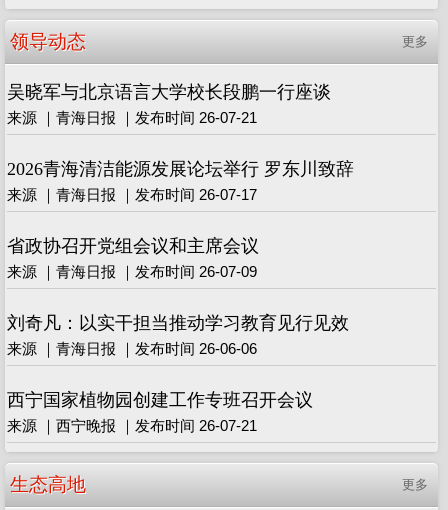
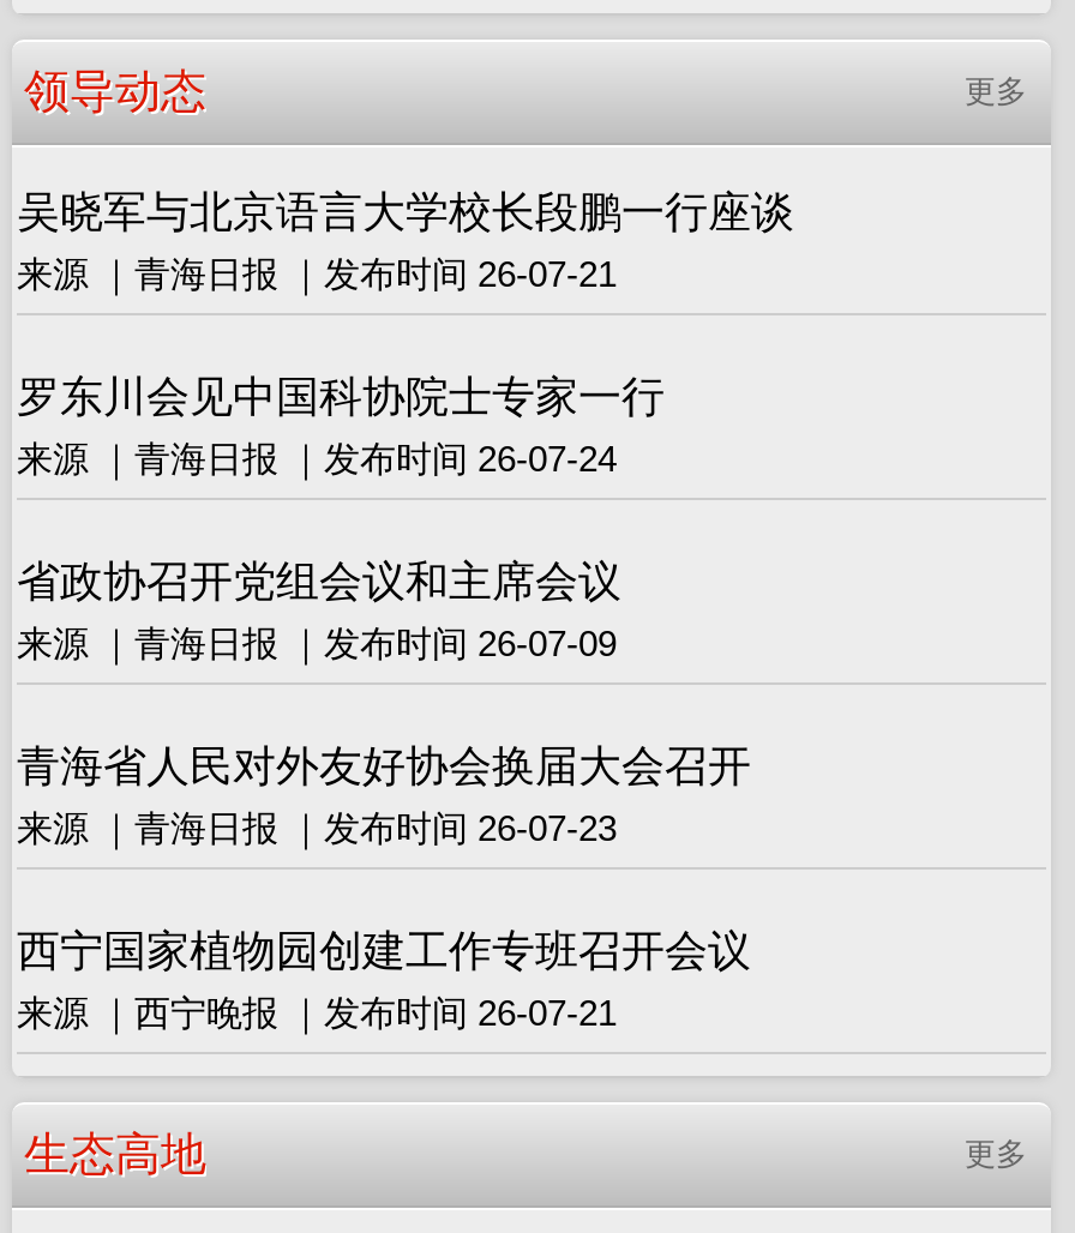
[7,159,354,203] 2026青海清洁能源发展论坛举行 罗东川致辞 | 来源 ｜青海日报 ｜发布时间 26-07-17 -> [17,373,665,478] 罗东川会见中国科协院士专家一行 | 来源 ｜青海日报 ｜发布时间 26-07-24
[7,313,349,357] 刘奇凡：以实干担当推动学习教育见行见效 | 来源 ｜青海日报 ｜发布时间 26-06-06 -> [17,742,751,848] 青海省人民对外友好协会换届大会召开 | 来源 ｜青海日报 ｜发布时间 26-07-23

